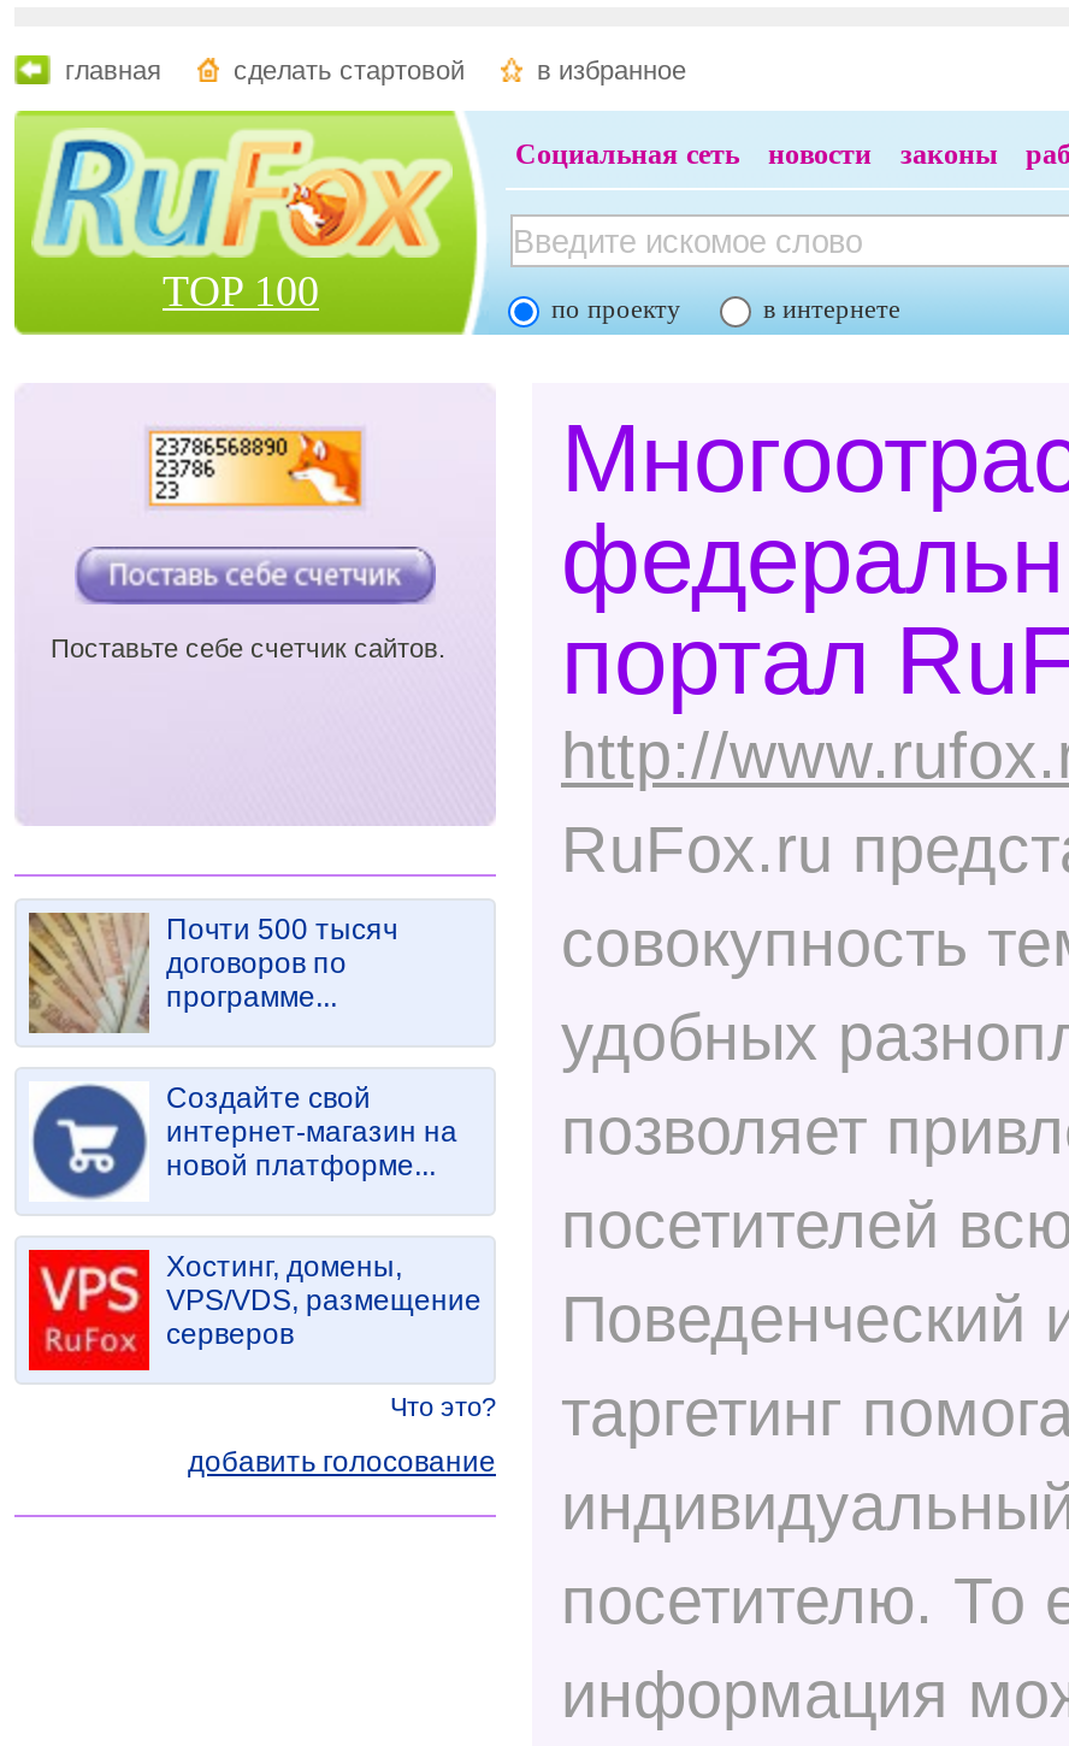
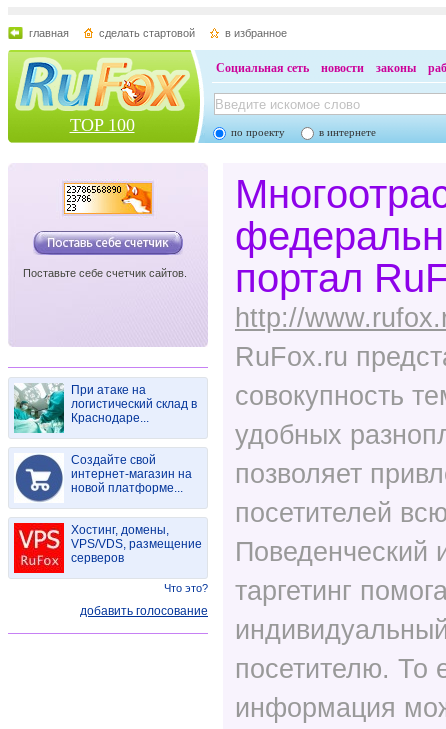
[26,910,397,1036] [image] | Почти 500 тысяч | договоров по | программе... -> [13,383,197,434] [image] | При атаке на | логистический склад в | Краснодаре...

